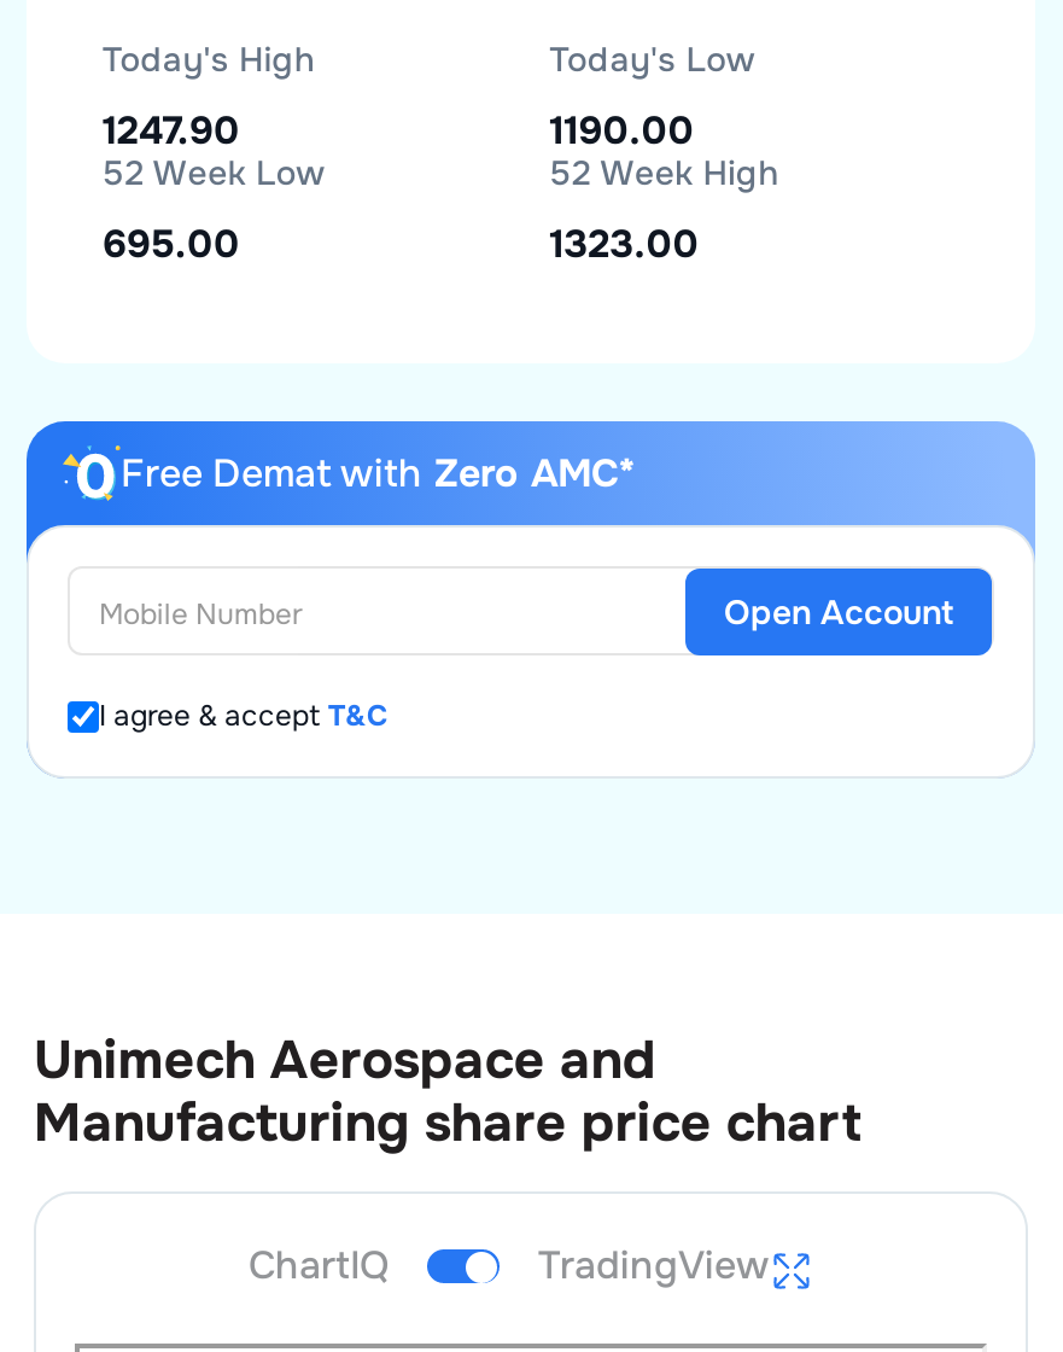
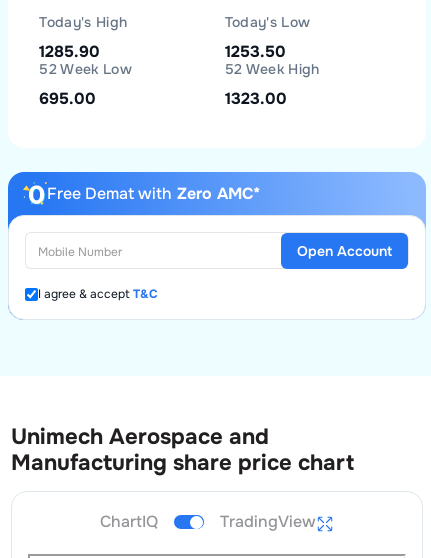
[103,105,240,156] 1247.90 -> [39,41,100,62] 1285.90
[549,105,694,156] 1190.00 -> [225,41,286,62] 1253.50

